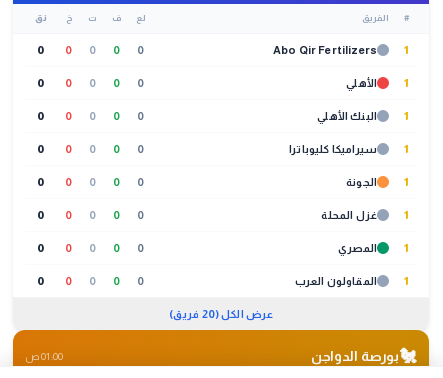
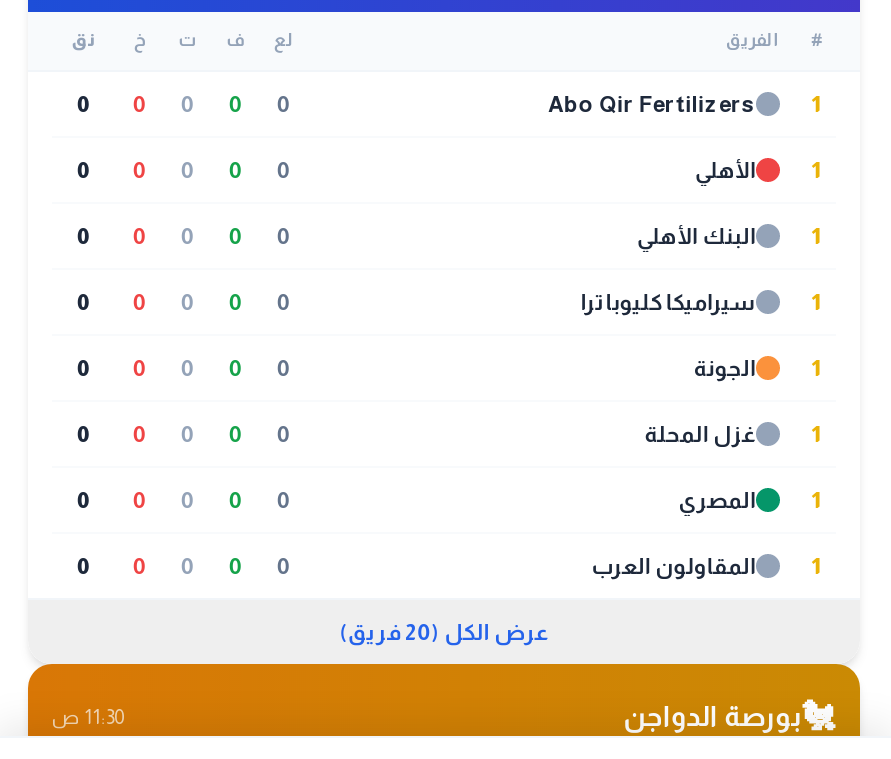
[41,351,63,362] 01:00 ص -> [85,705,124,727] 11:30 ص

